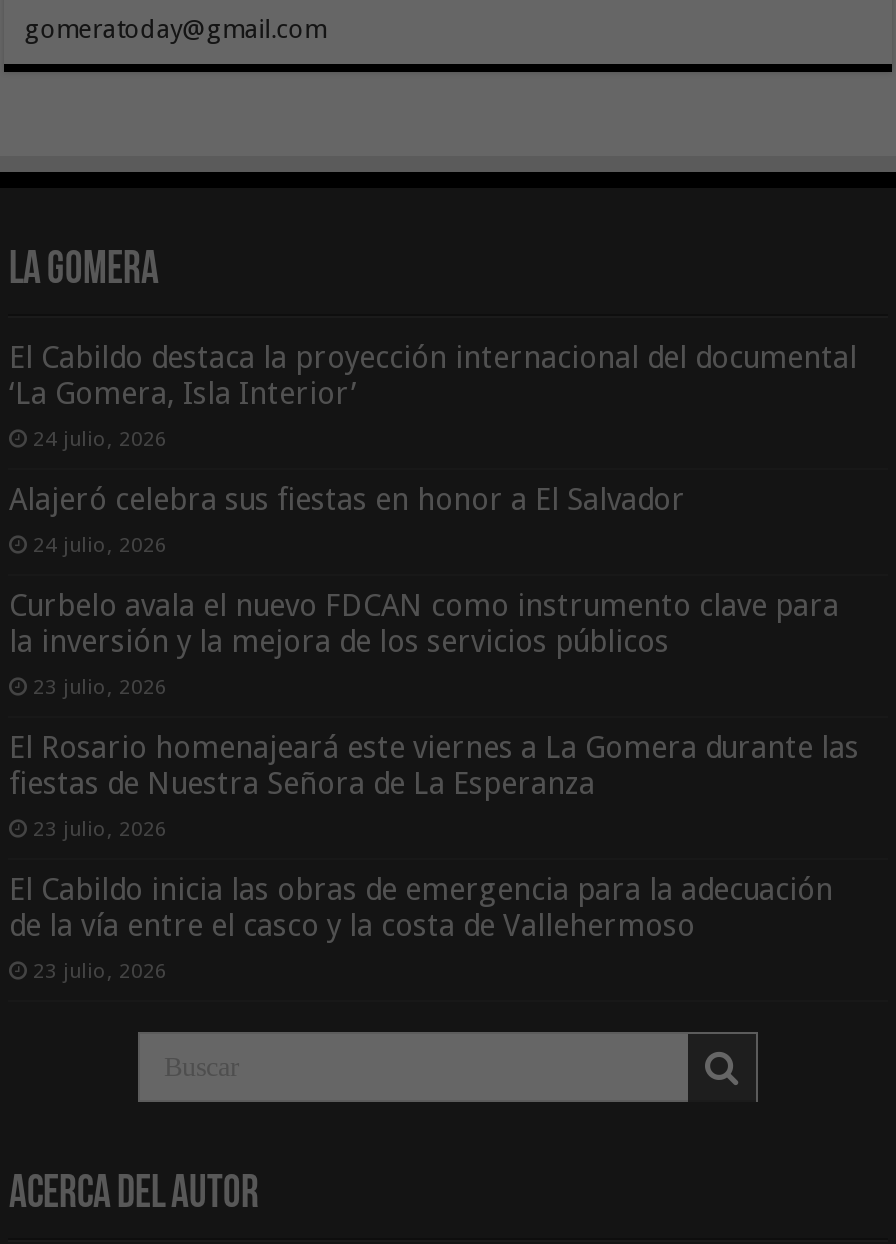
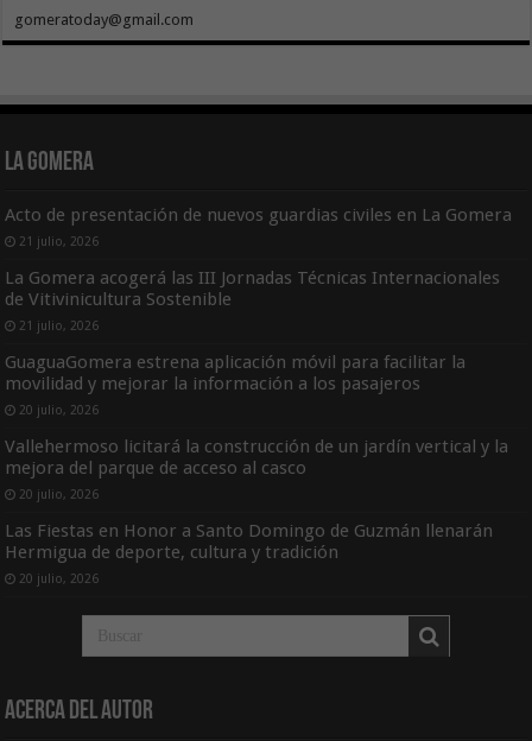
[9,341,857,451] El Cabildo destaca la proyección internacional del documental | ‘La Gomera, Isla Interior’ | 24 julio, 2026 -> [5,204,512,248] Acto de presentación de nuevos guardias civiles en La Gomera | 21 julio, 2026
[9,483,685,557] Alajeró celebra sus fiestas en honor a El Salvador | 24 julio, 2026 -> [5,267,501,332] La Gomera acogerá las III Jornadas Técnicas Internacionales | de Vitivinicultura Sostenible | 21 julio, 2026
[9,589,839,699] Curbelo avala el nuevo FDCAN como instrumento clave para | la inversión y la mejora de los servicios públicos | 23 julio, 2026 -> [5,351,466,417] GuaguaGomera estrena aplicación móvil para facilitar la | movilidad y mejorar la información a los pasajeros | 20 julio, 2026
[9,731,859,841] El Rosario homenajeará este viernes a La Gomera durante las | fiestas de Nuestra Señora de La Esperanza | 23 julio, 2026 -> [5,436,509,501] Vallehermoso licitará la construcción de un jardín vertical y la | mejora del parque de acceso al casco | 20 julio, 2026
[9,873,833,983] El Cabildo inicia las obras de emergencia para la adecuación | de la vía entre el casco y la costa de Vallehermoso | 23 julio, 2026 -> [5,520,493,585] Las Fiestas en Honor a Santo Domingo de Guzmán llenarán | Hermigua de deporte, cultura y tradición | 20 julio, 2026

